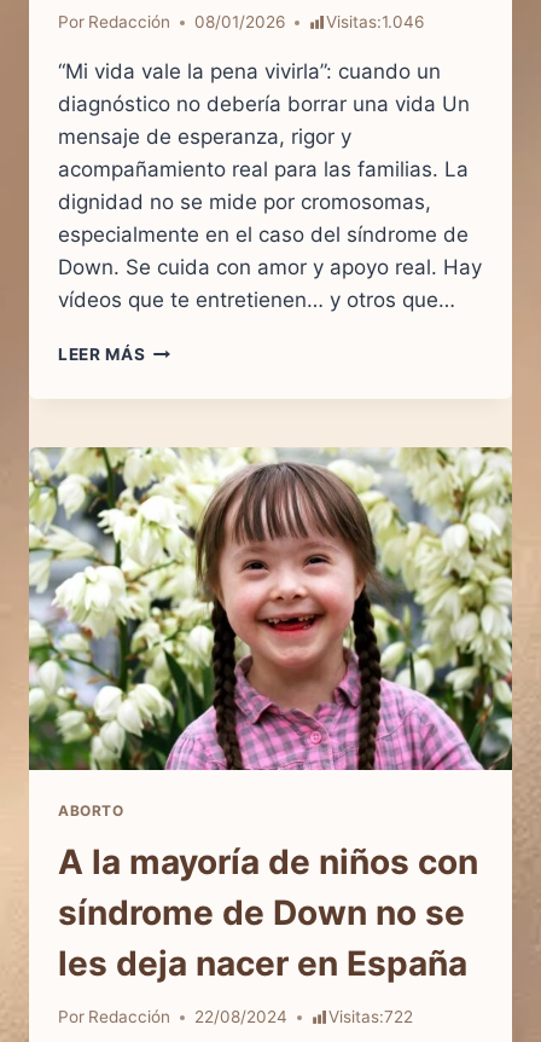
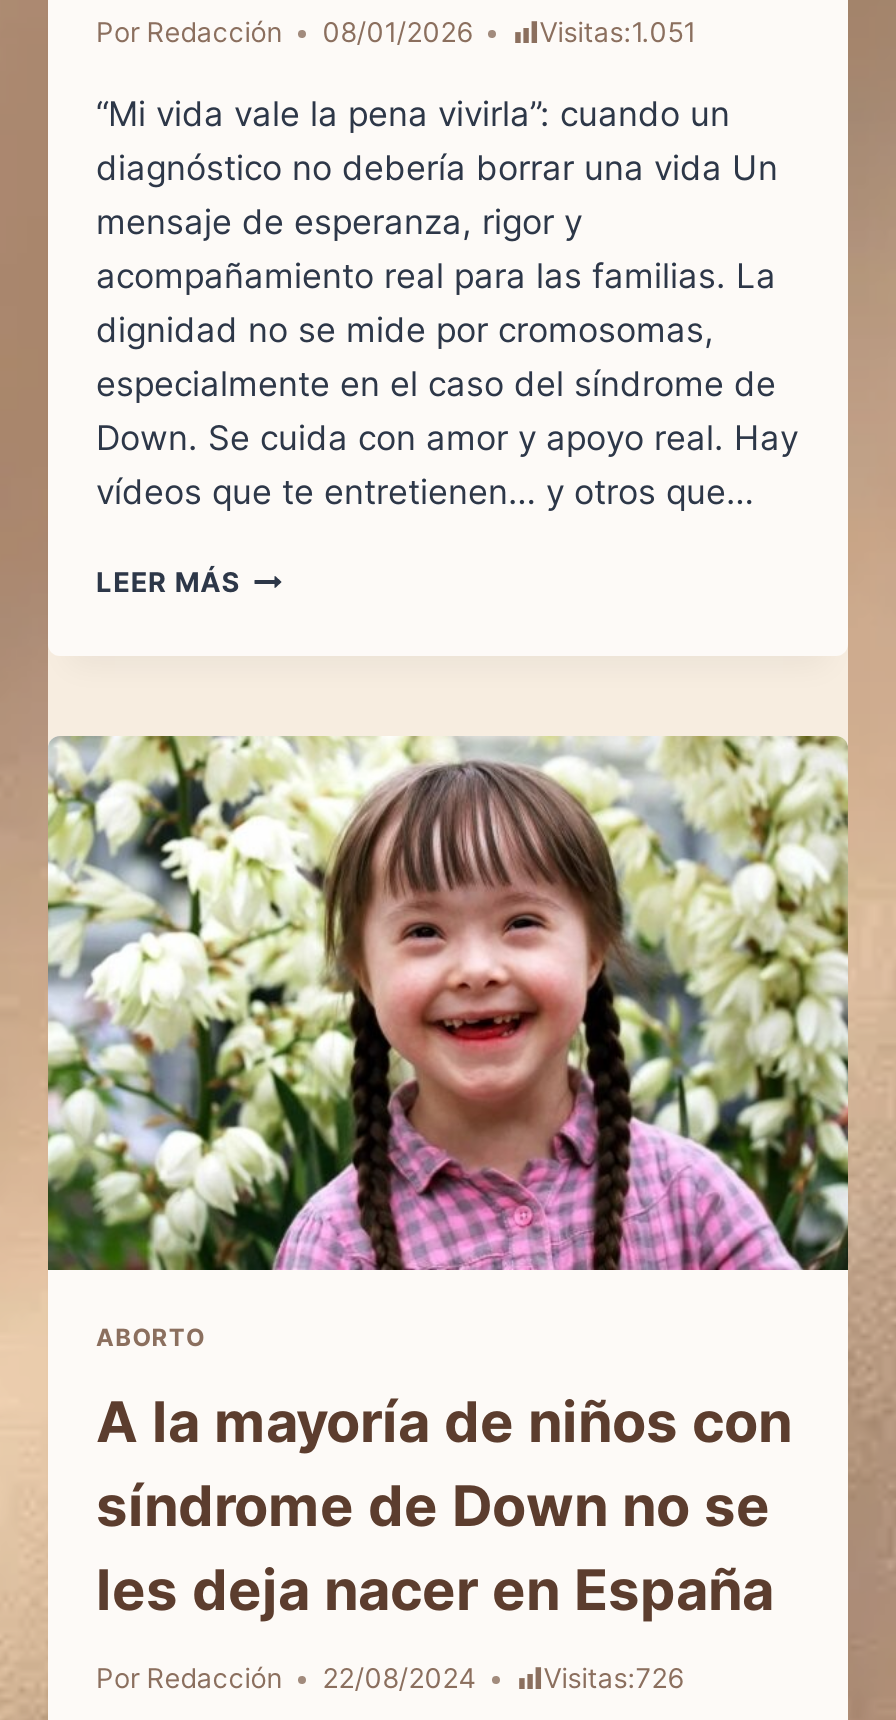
[326,12,424,32] Visitas:1.046 -> [540,16,696,48] Visitas:1.051
[328,1007,413,1027] Visitas:722 -> [544,1663,684,1695] Visitas:726

